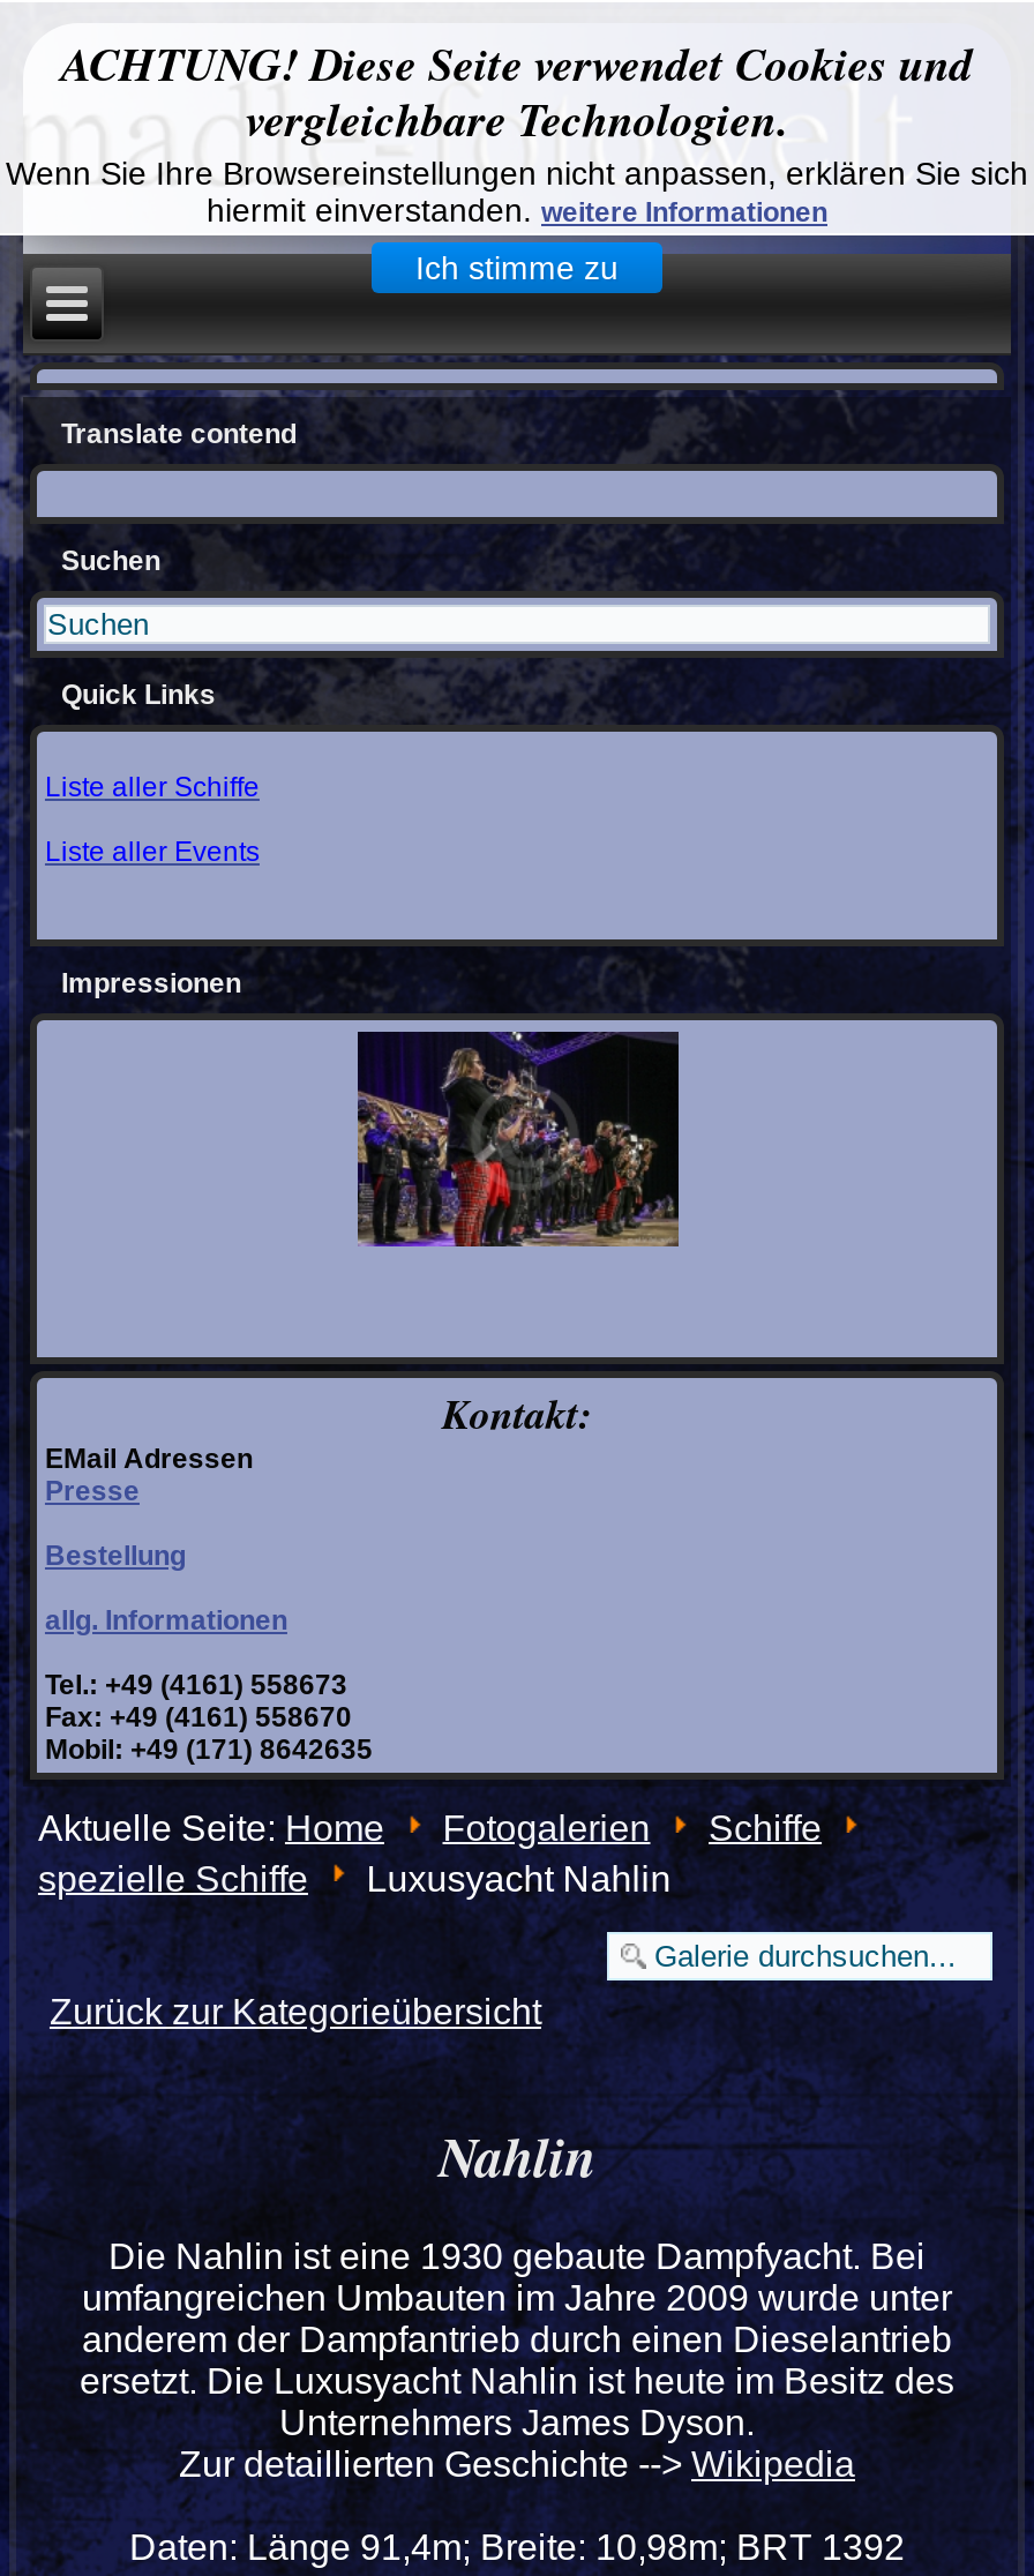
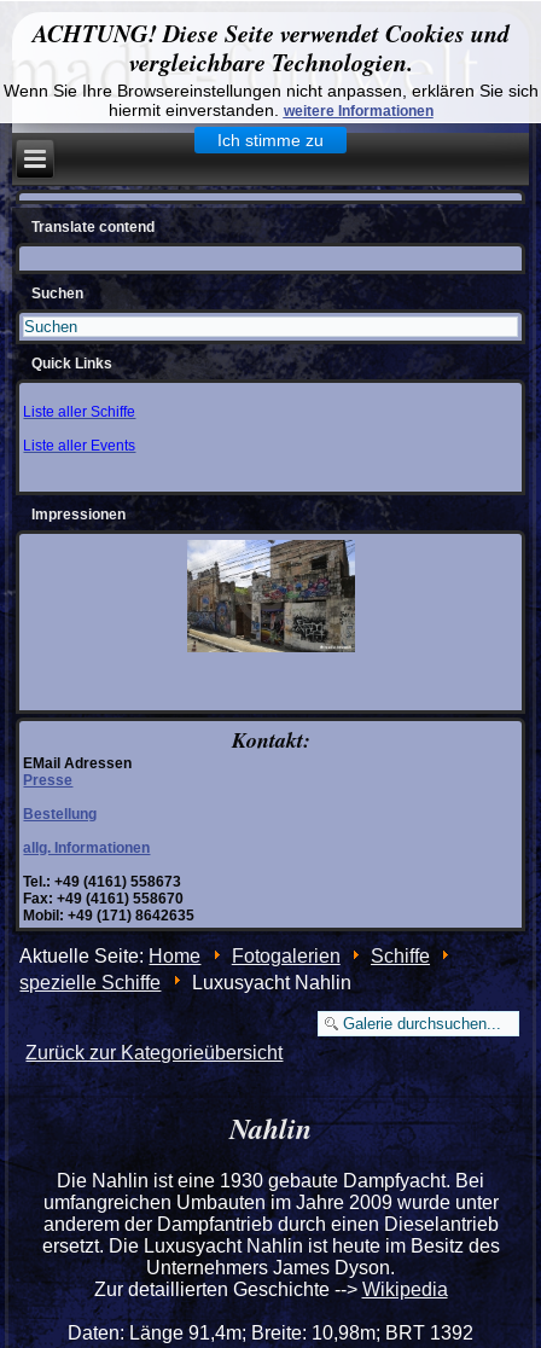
[355,1029,681,1249] [image] -> [187,539,355,653] [image]

